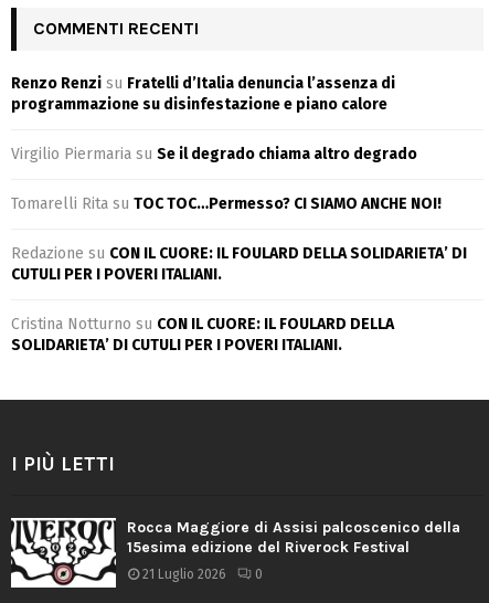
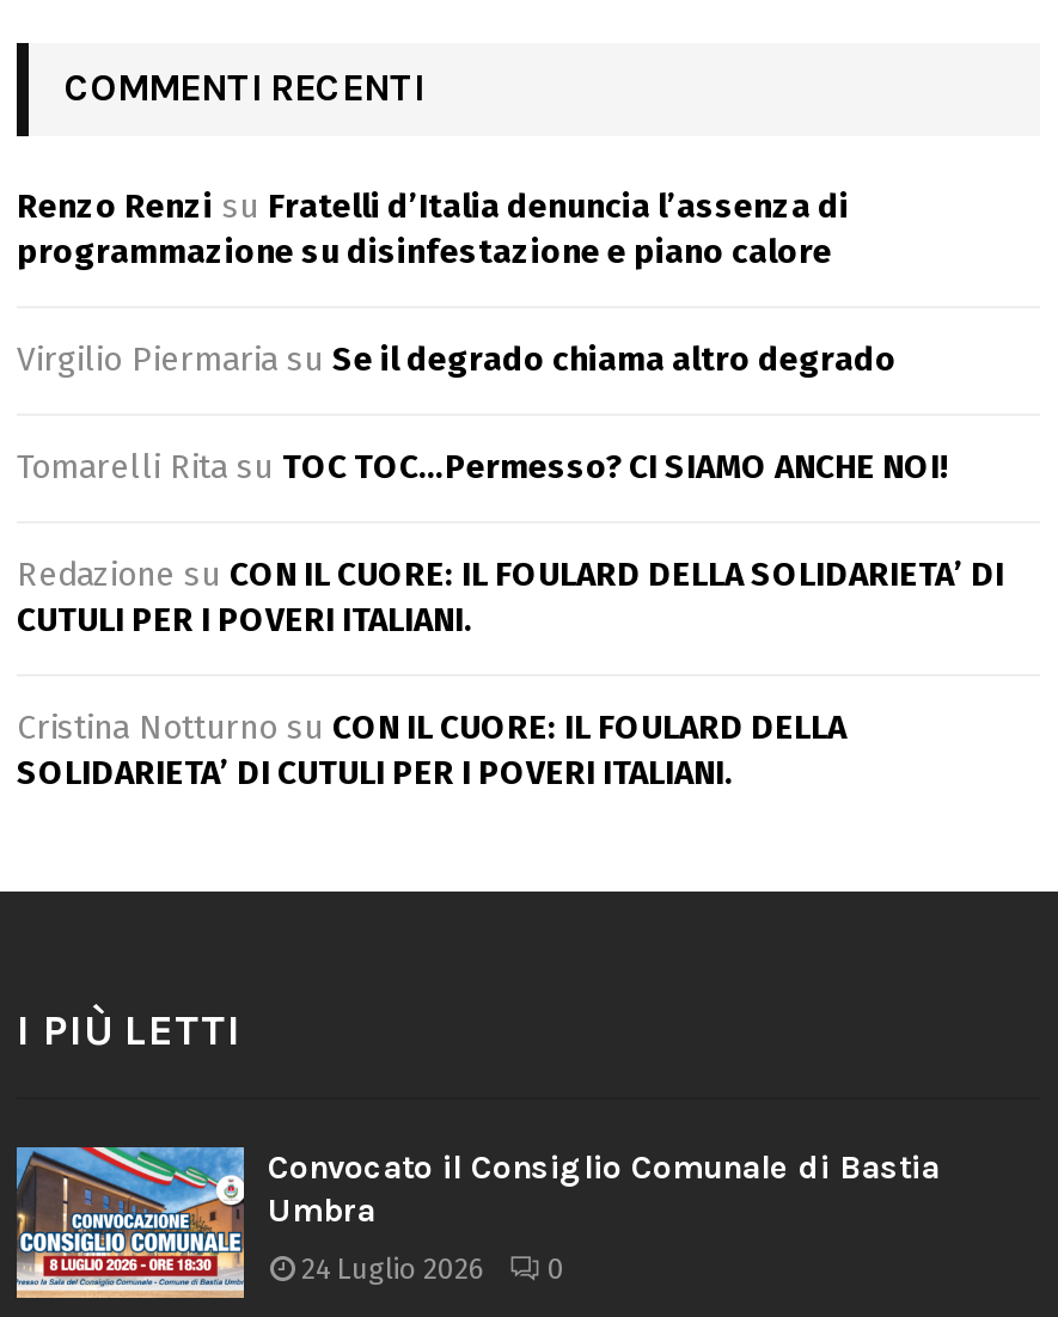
[10,517,460,589] [image] | Rocca Maggiore di Assisi palcoscenico della | 15esima edizione del Riverock Festival -> [14,1145,940,1300] [image] | Convocato il Consiglio Comunale di Bastia | Umbra
[142,566,263,582] 21 Luglio 2026 0 -> [301,1252,564,1285] 24 Luglio 2026 0

